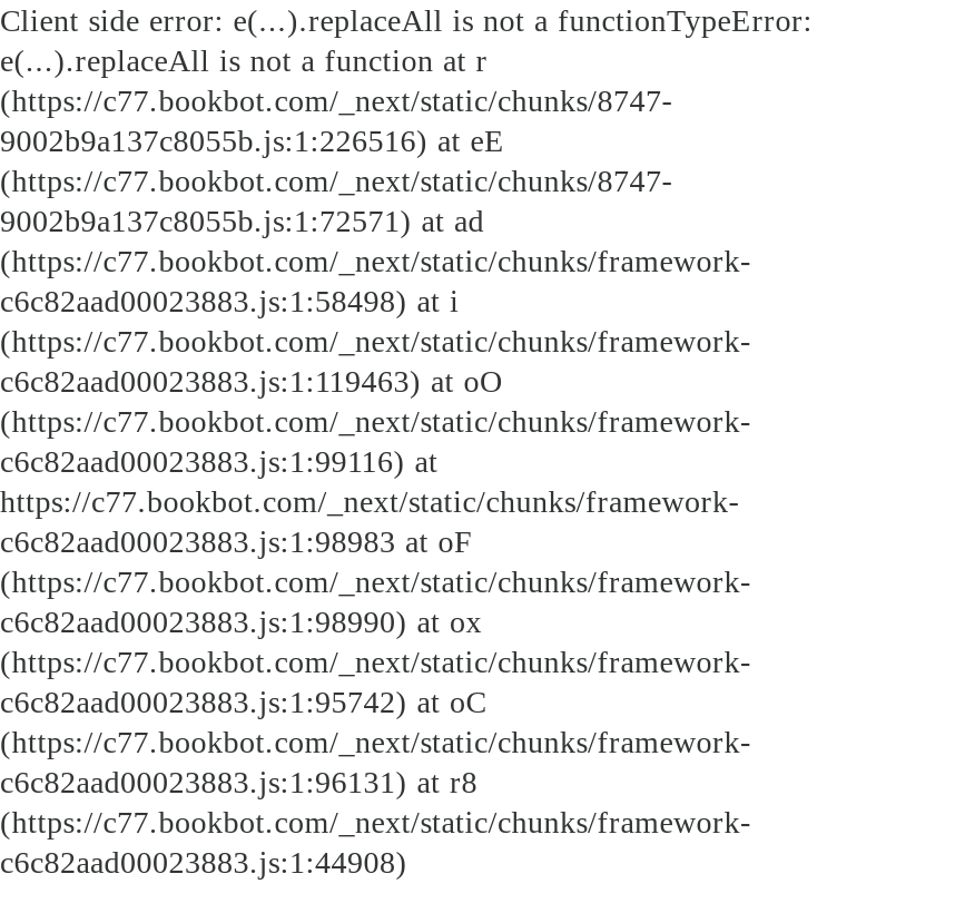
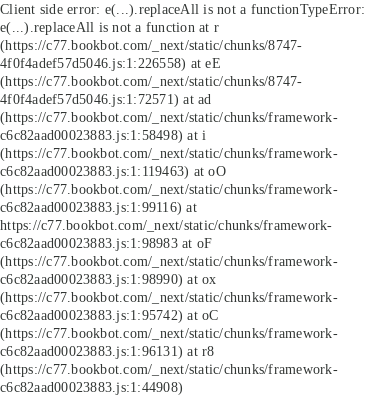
[0,122,505,158] 9002b9a137c8055b.js:1:226516) at eE -> [0,55,221,71] 4f0f4adef57d5046.js:1:226558) at eE
[0,203,484,238] 9002b9a137c8055b.js:1:72571) at ad -> [0,91,211,107] 4f0f4adef57d5046.js:1:72571) at ad

